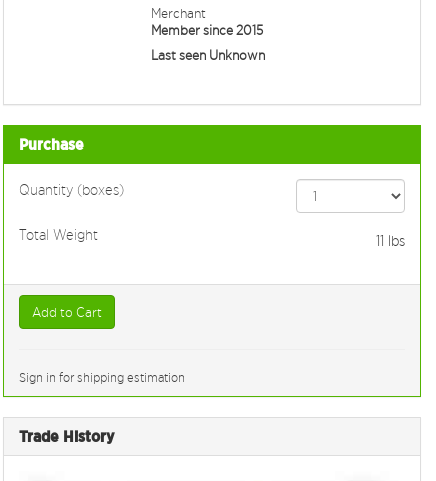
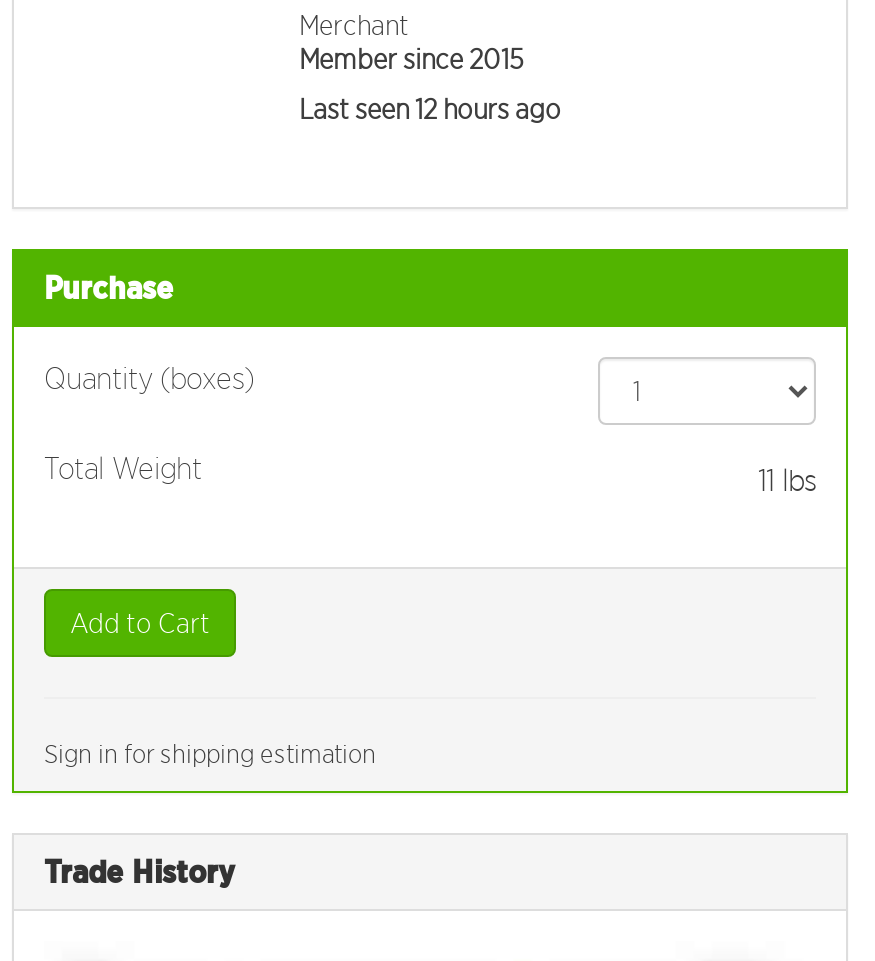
[151,47,265,63] Last seen Unknown -> [299,93,561,125] Last seen 12 hours ago

